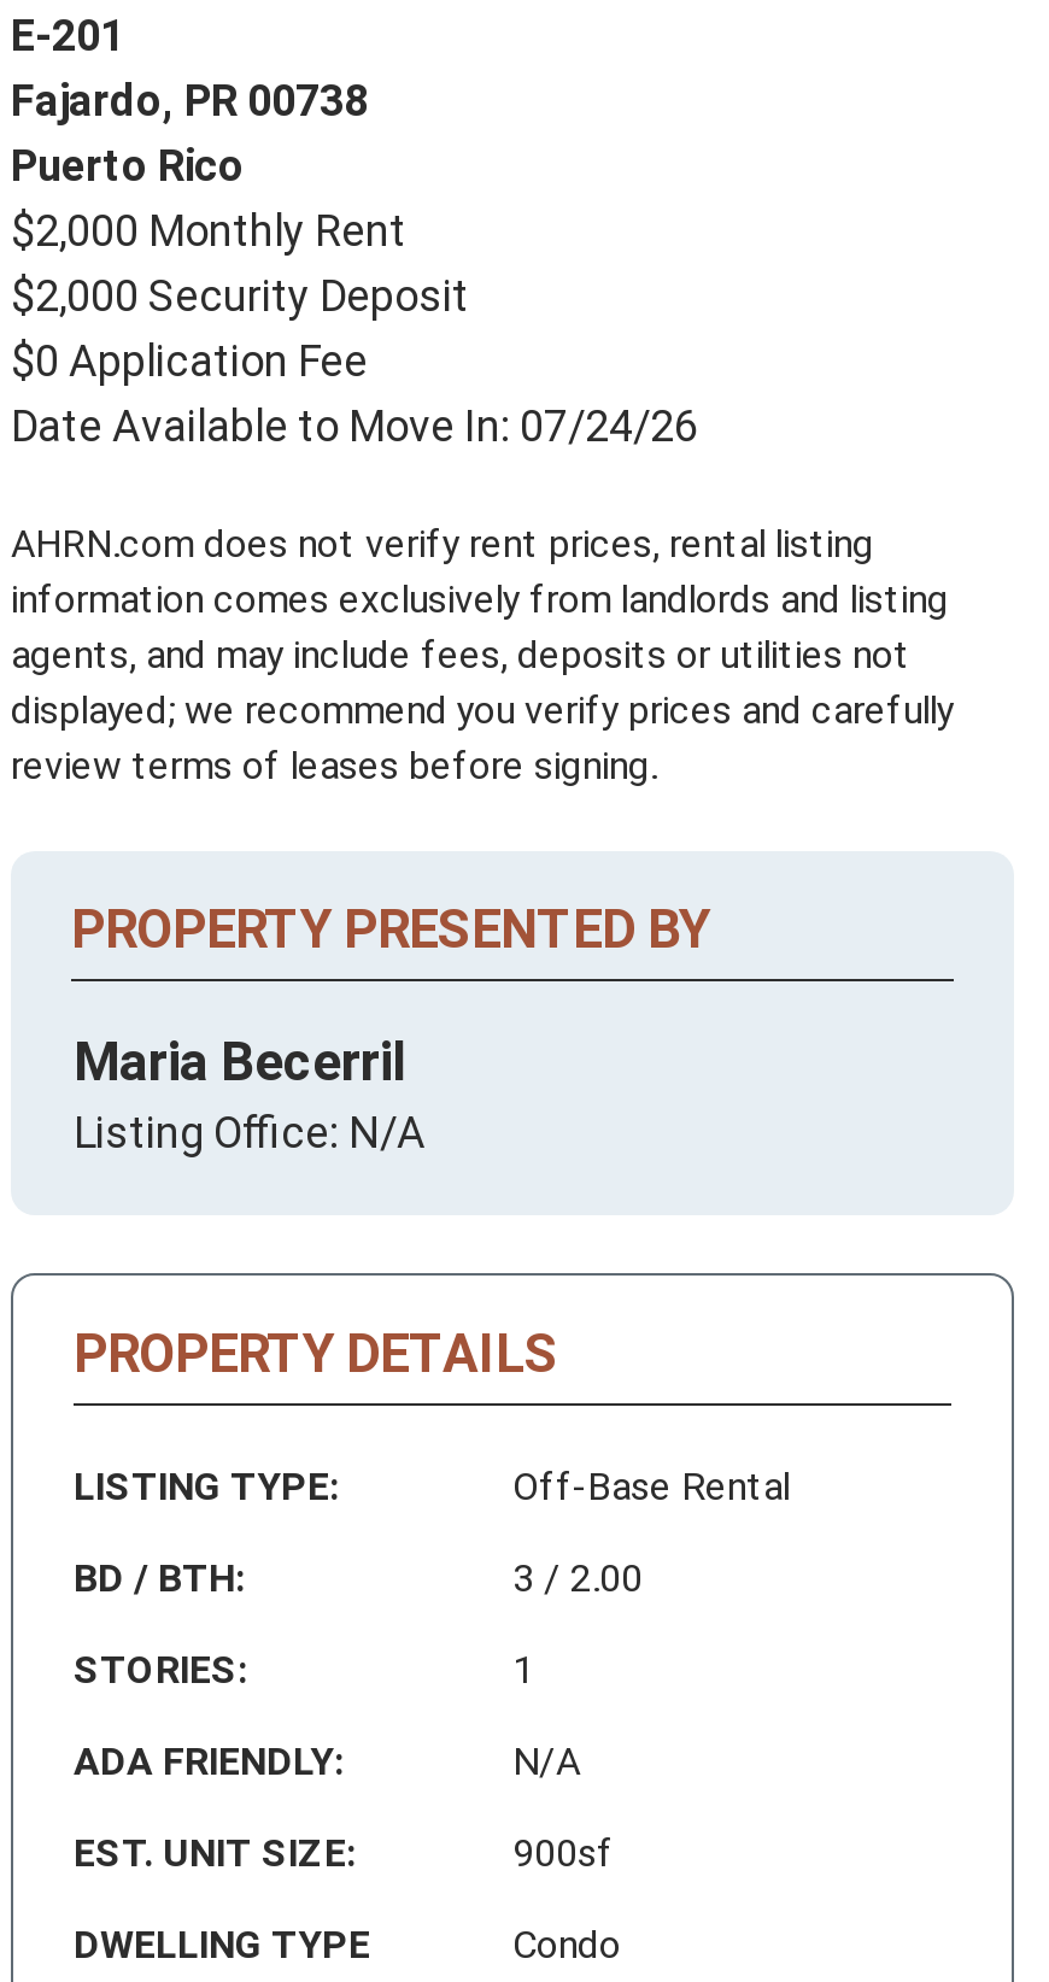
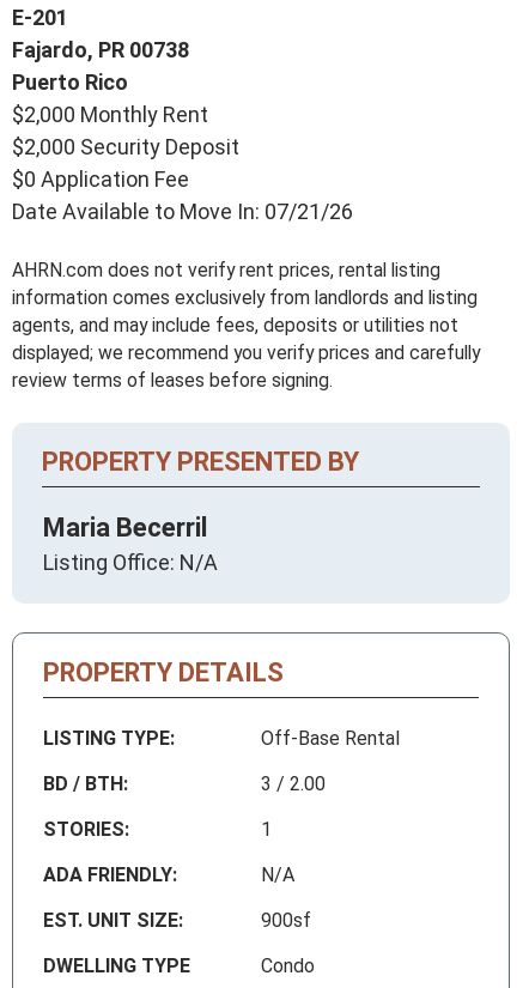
[11,399,698,450] Date Available to Move In: 07/24/26 -> [12,198,353,223] Date Available to Move In: 07/21/26

